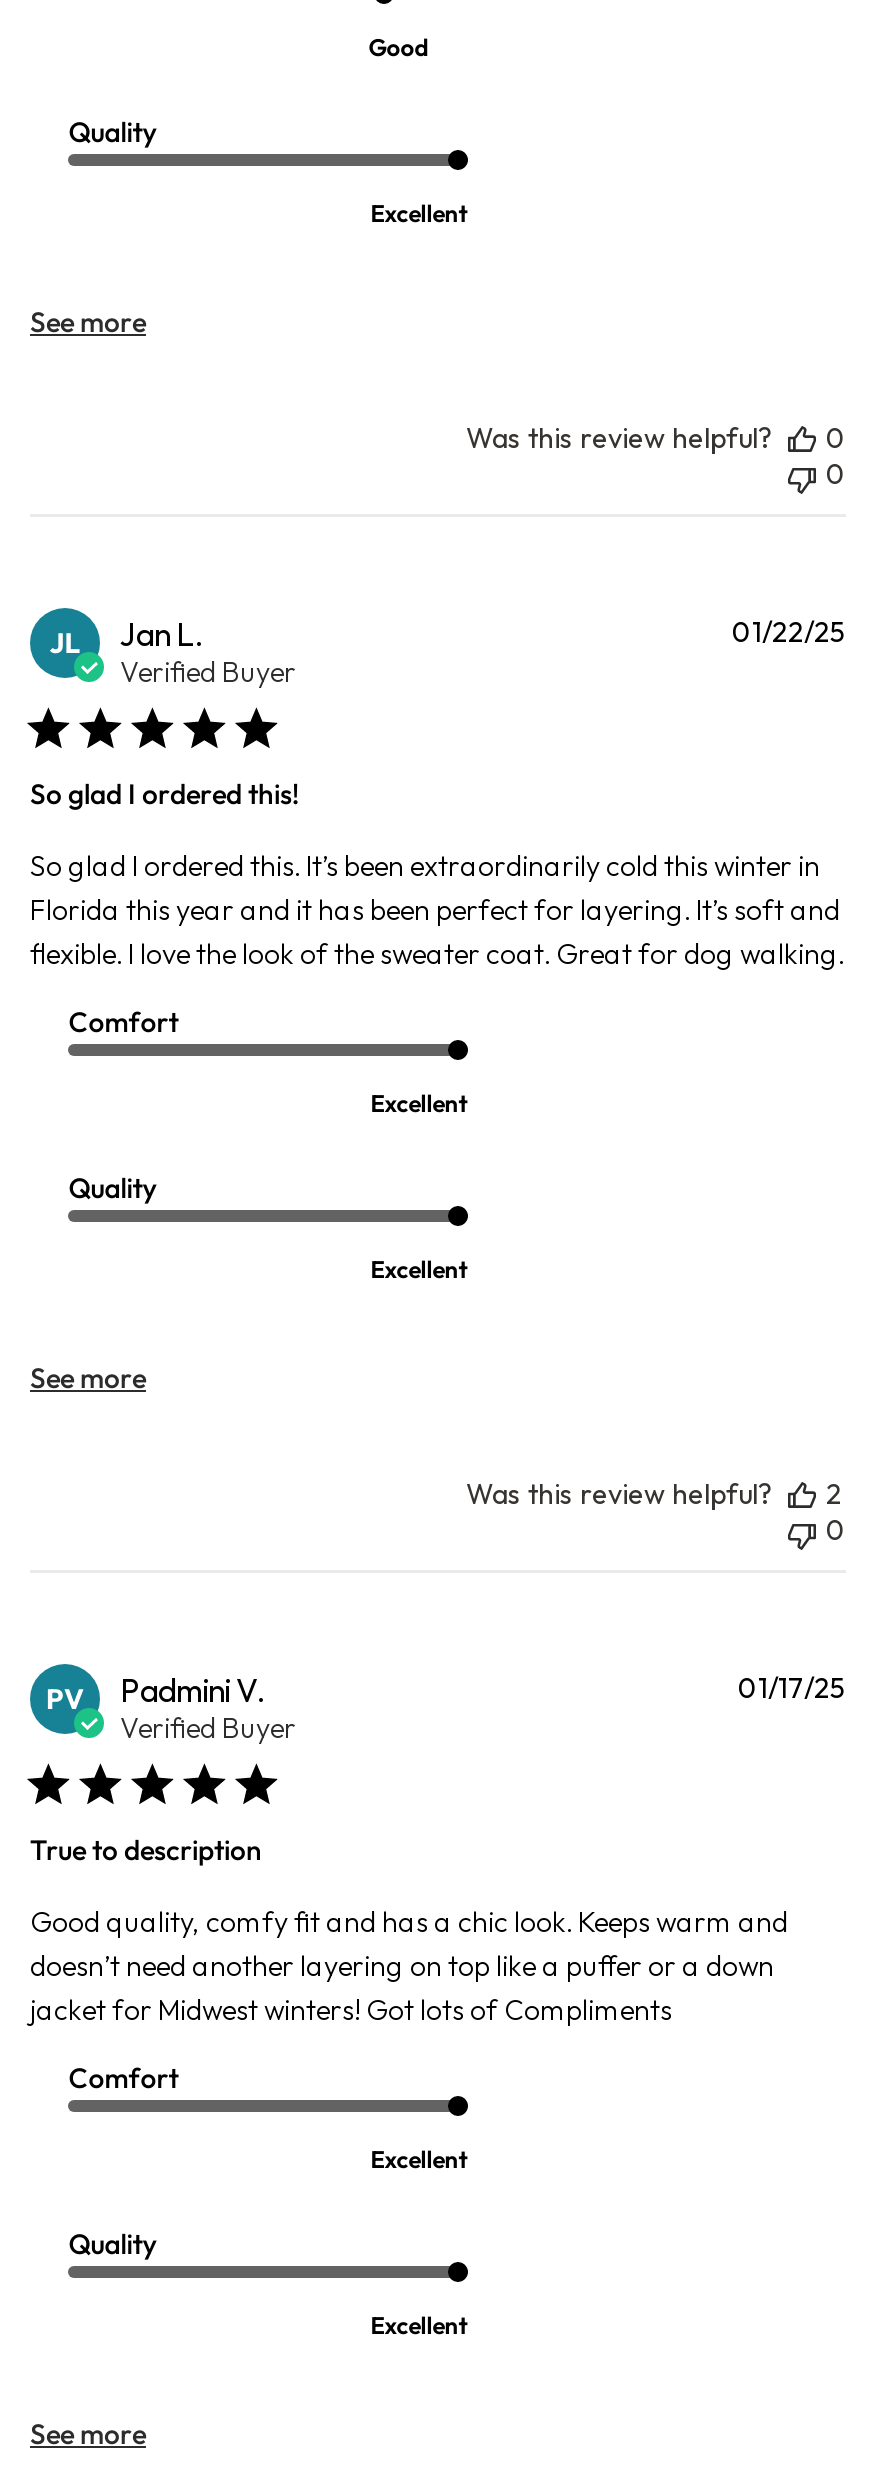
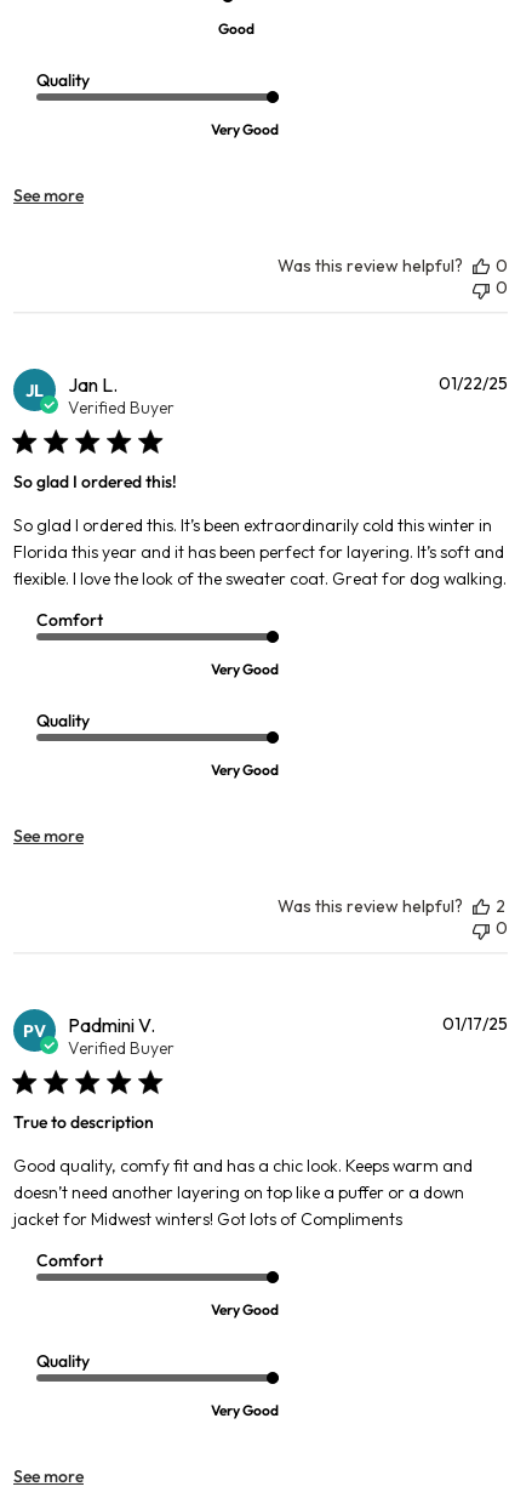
[370,198,468,228] Excellent -> [211,120,279,139] Very Good
[370,1088,468,1118] Excellent -> [211,660,279,678] Very Good
[370,1254,468,1284] Excellent -> [211,761,279,779] Very Good
[370,2144,468,2174] Excellent -> [211,1301,279,1319] Very Good
[370,2310,468,2340] Excellent -> [211,1401,279,1419] Very Good

